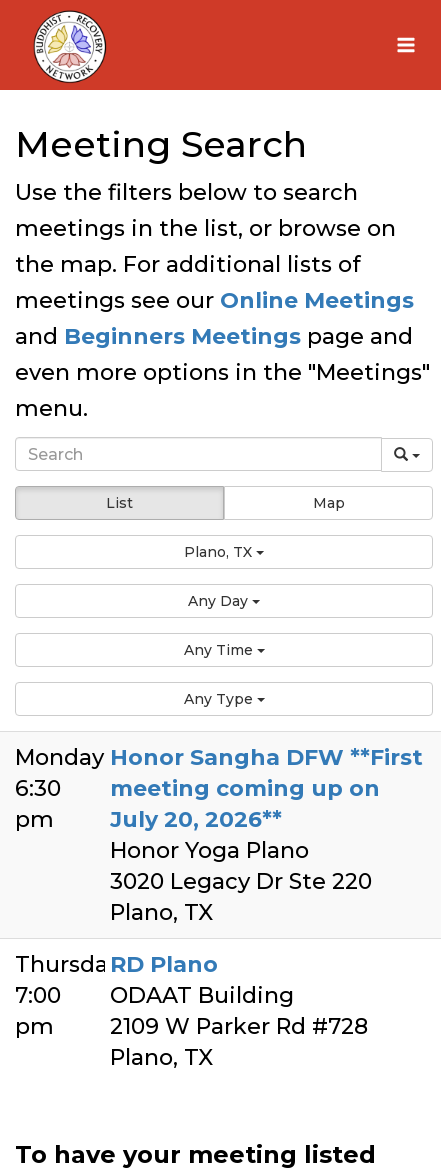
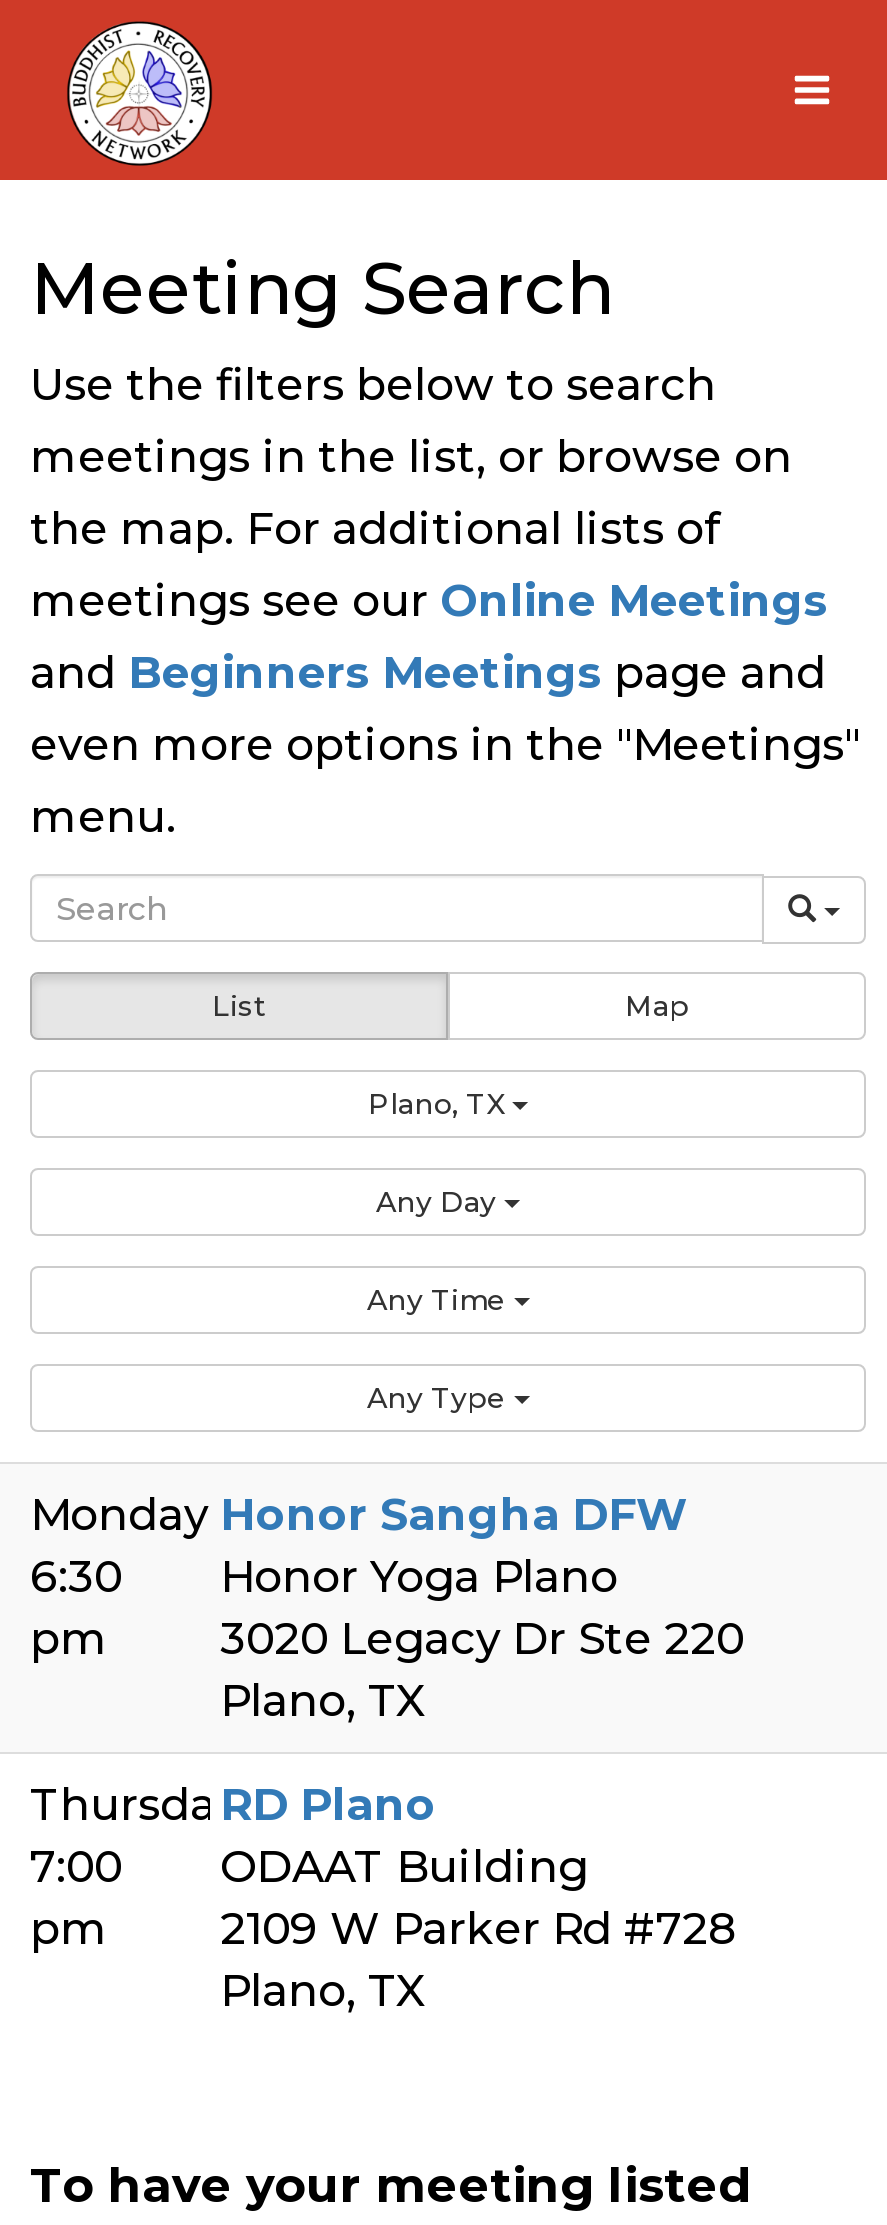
[110,744,423,833] Honor Sangha DFW **First | meeting coming up on | July 20, 2026** -> [220,1488,688,1542] Honor Sangha DFW

